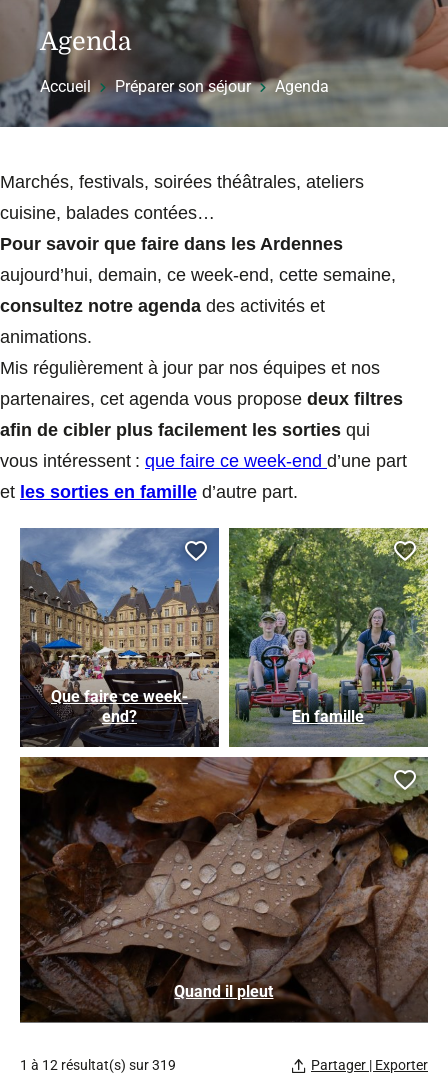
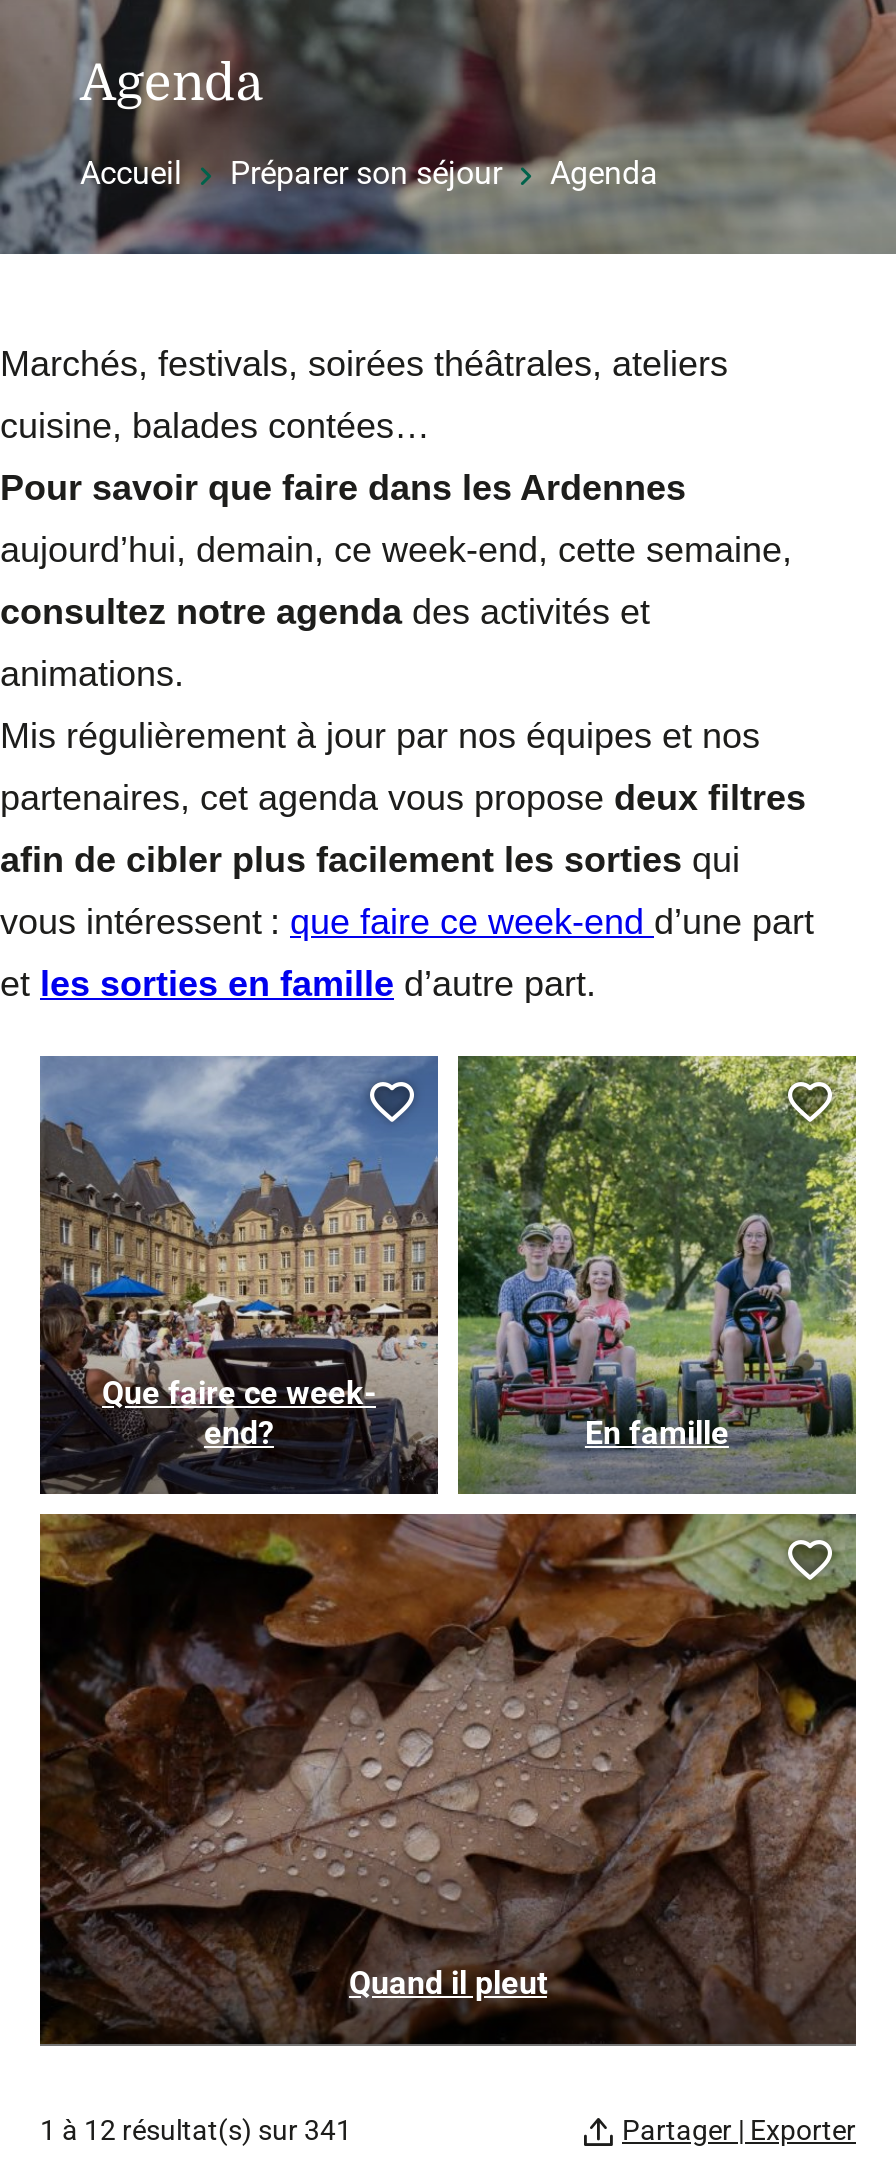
[20,1057,176,1073] 1 à 12 résultat(s) sur 319 -> [40,2114,352,2146] 1 à 12 résultat(s) sur 341

